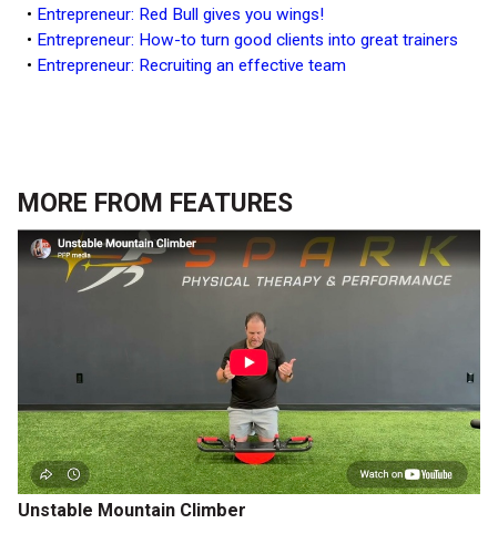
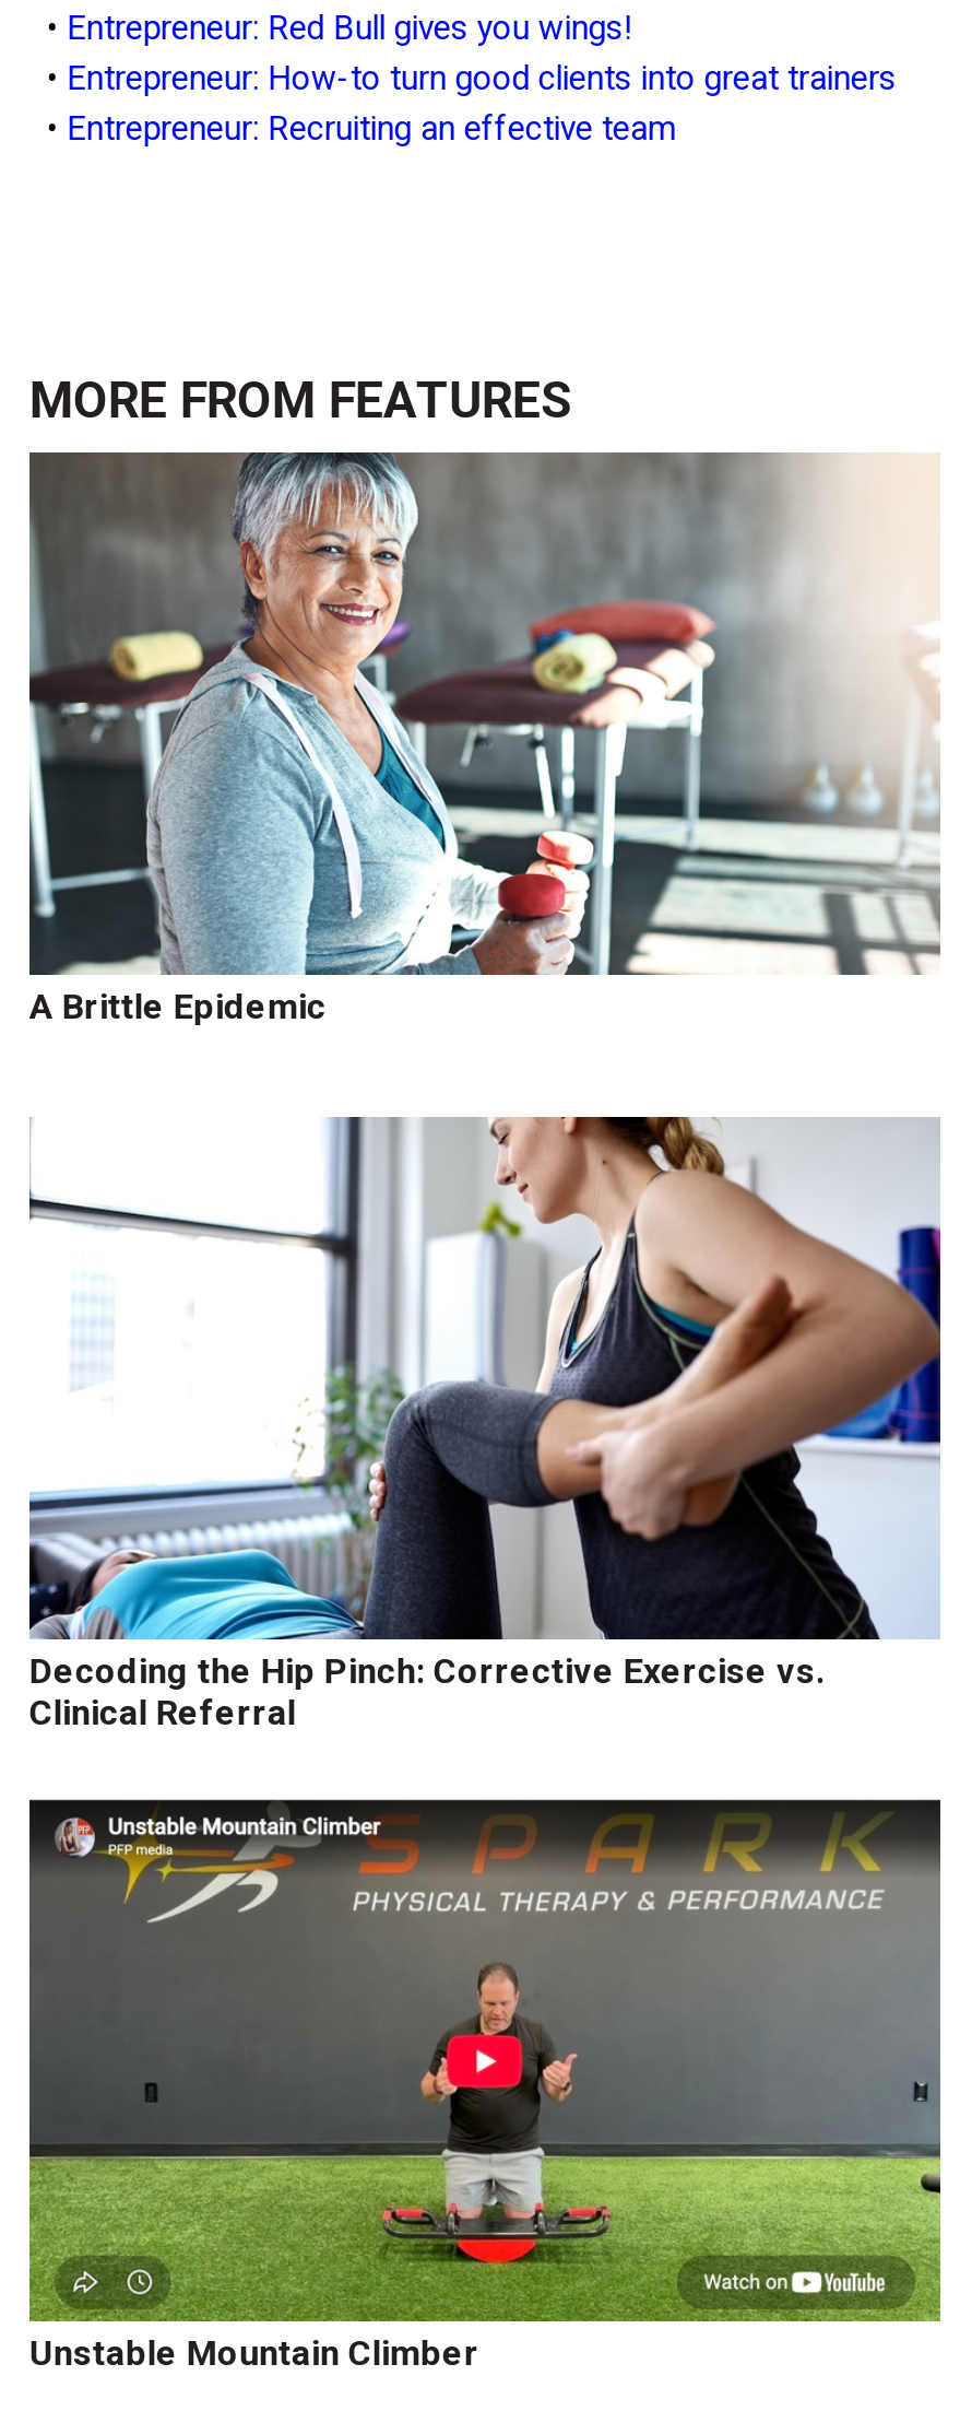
none -> [27,452,940,1027] [image] | A Brittle Epidemic
none -> [27,1115,943,1734] [image] | Decoding the Hip Pinch: Corrective Exercise vs. | Clinical Referral

